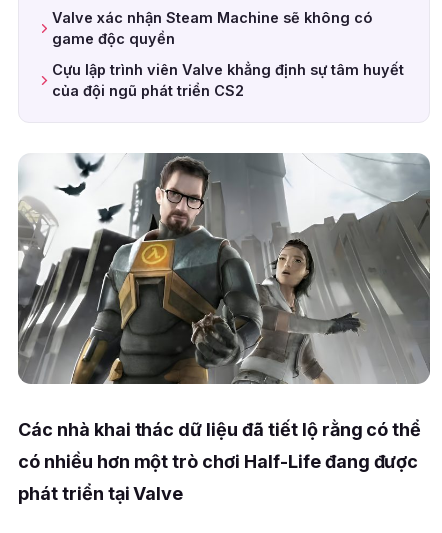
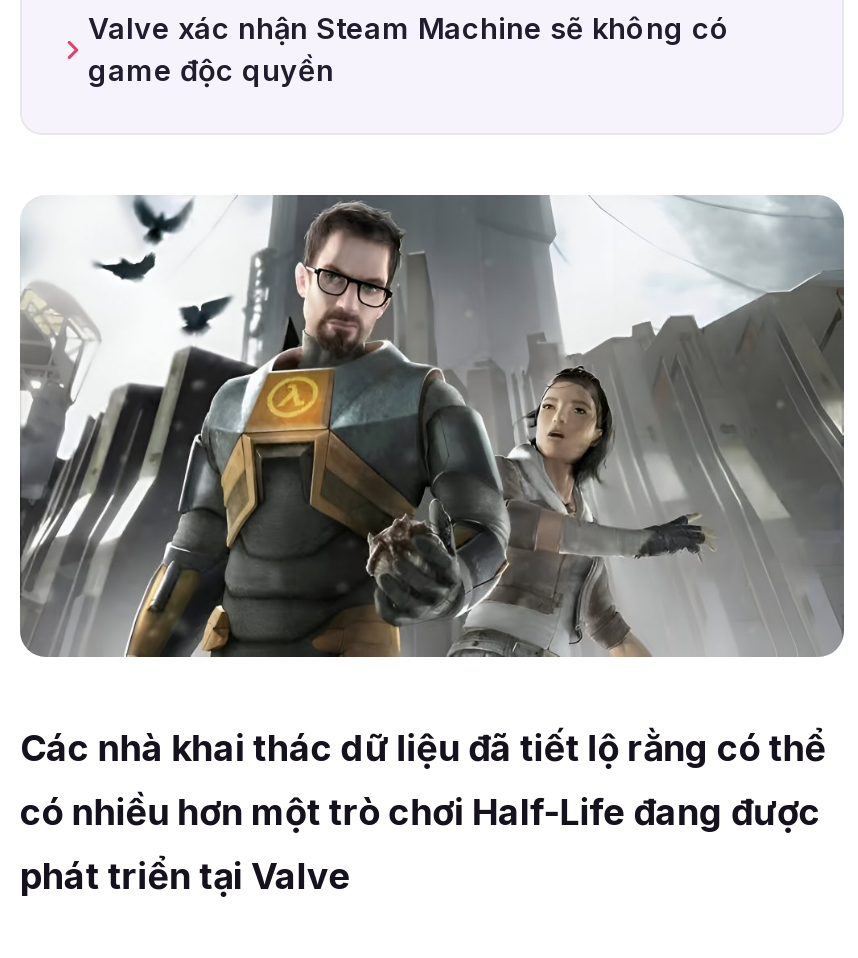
[52,61,404,99] Cựu lập trình viên Valve khẳng định sự tâm huyết | của đội ngũ phát triển CS2 -> none

